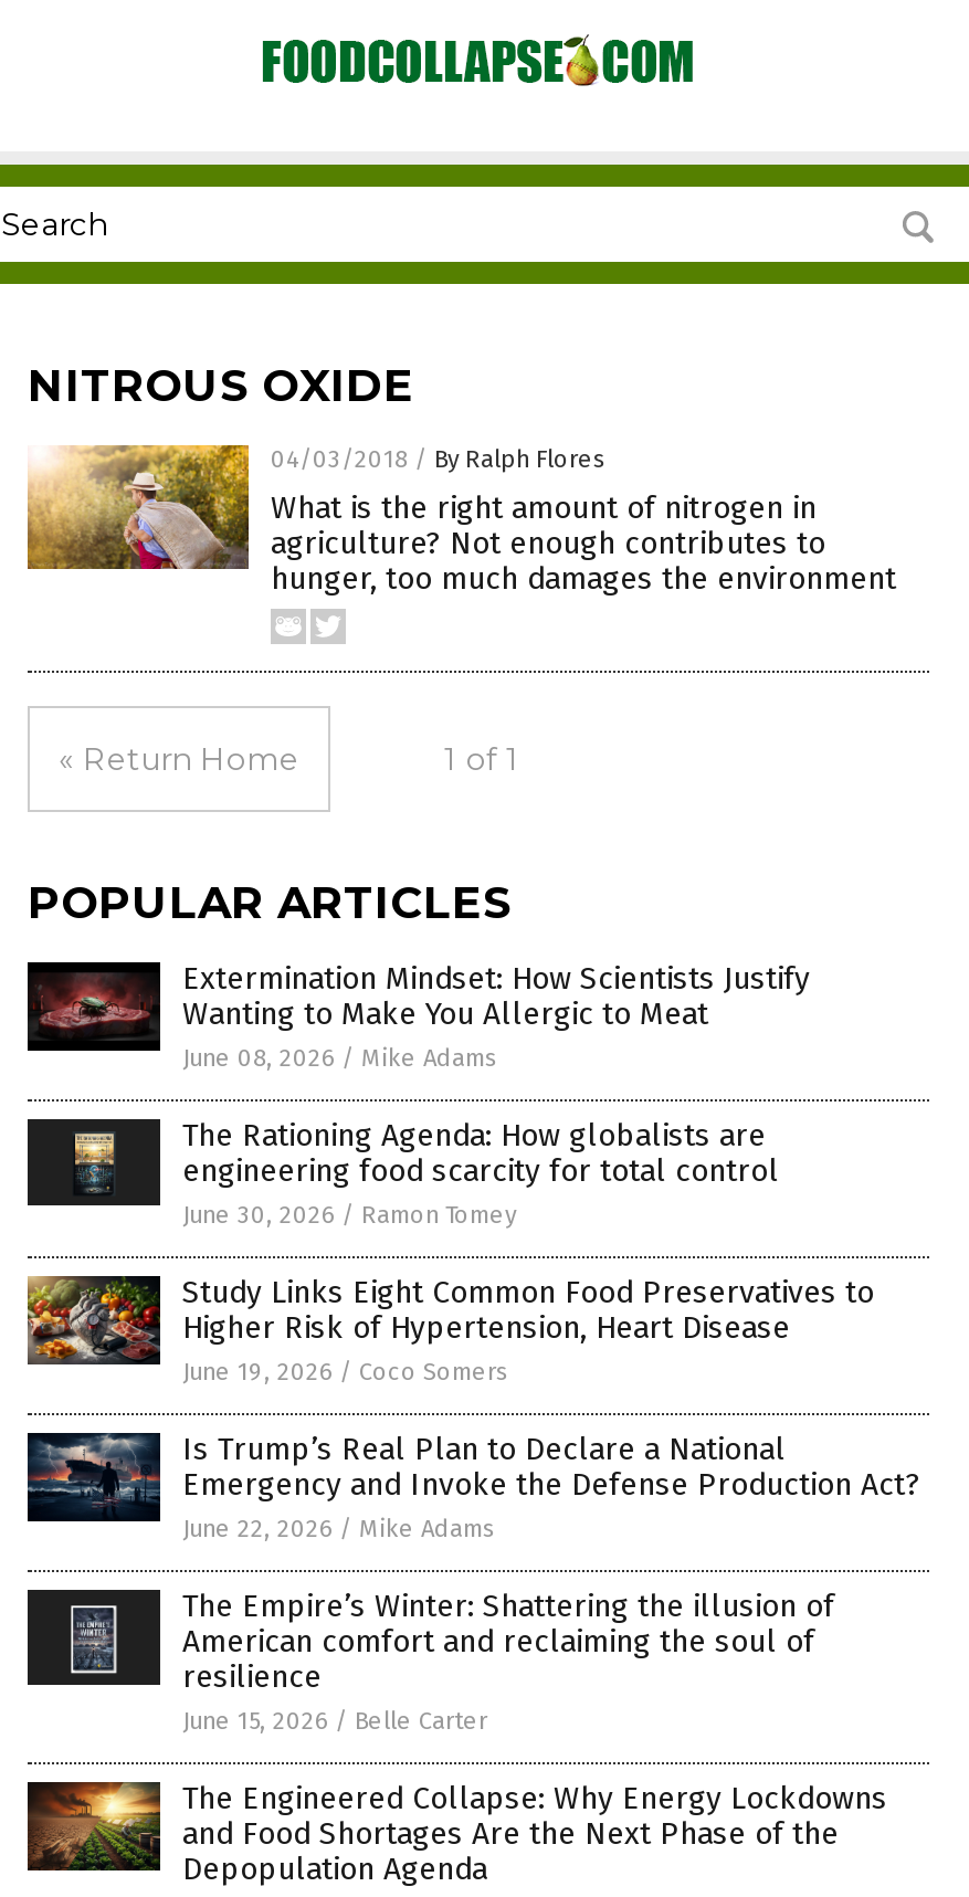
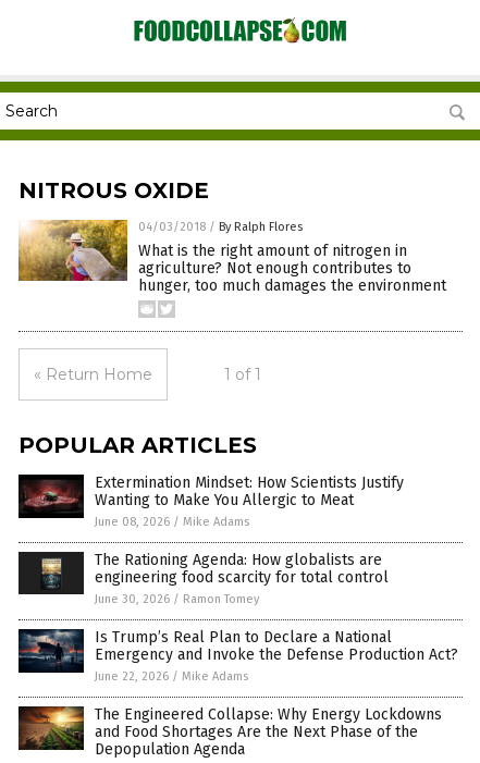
[25,1274,874,1387] [image] | Study Links Eight Common Food Preservatives to | Higher Risk of Hypertension, Heart Disease | June 19, 2026 / Coco Somers -> none
[30,1588,834,1736] [image] | The Empire’s Winter: Shattering the illusion of | American comfort and reclaiming the soul of | resilience | June 15, 2026 / Belle Carter -> none

